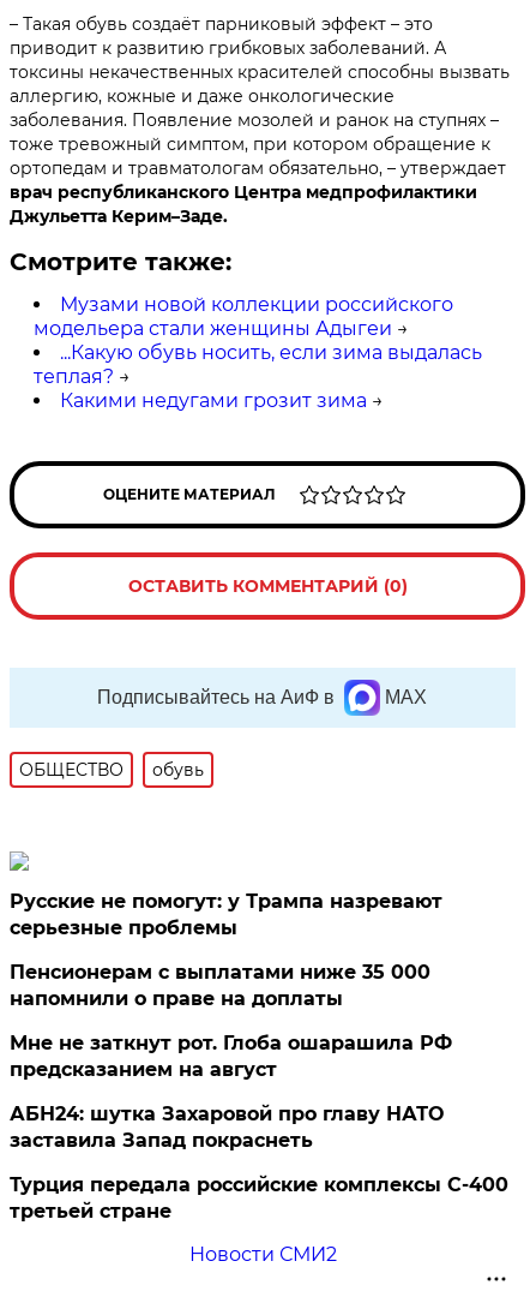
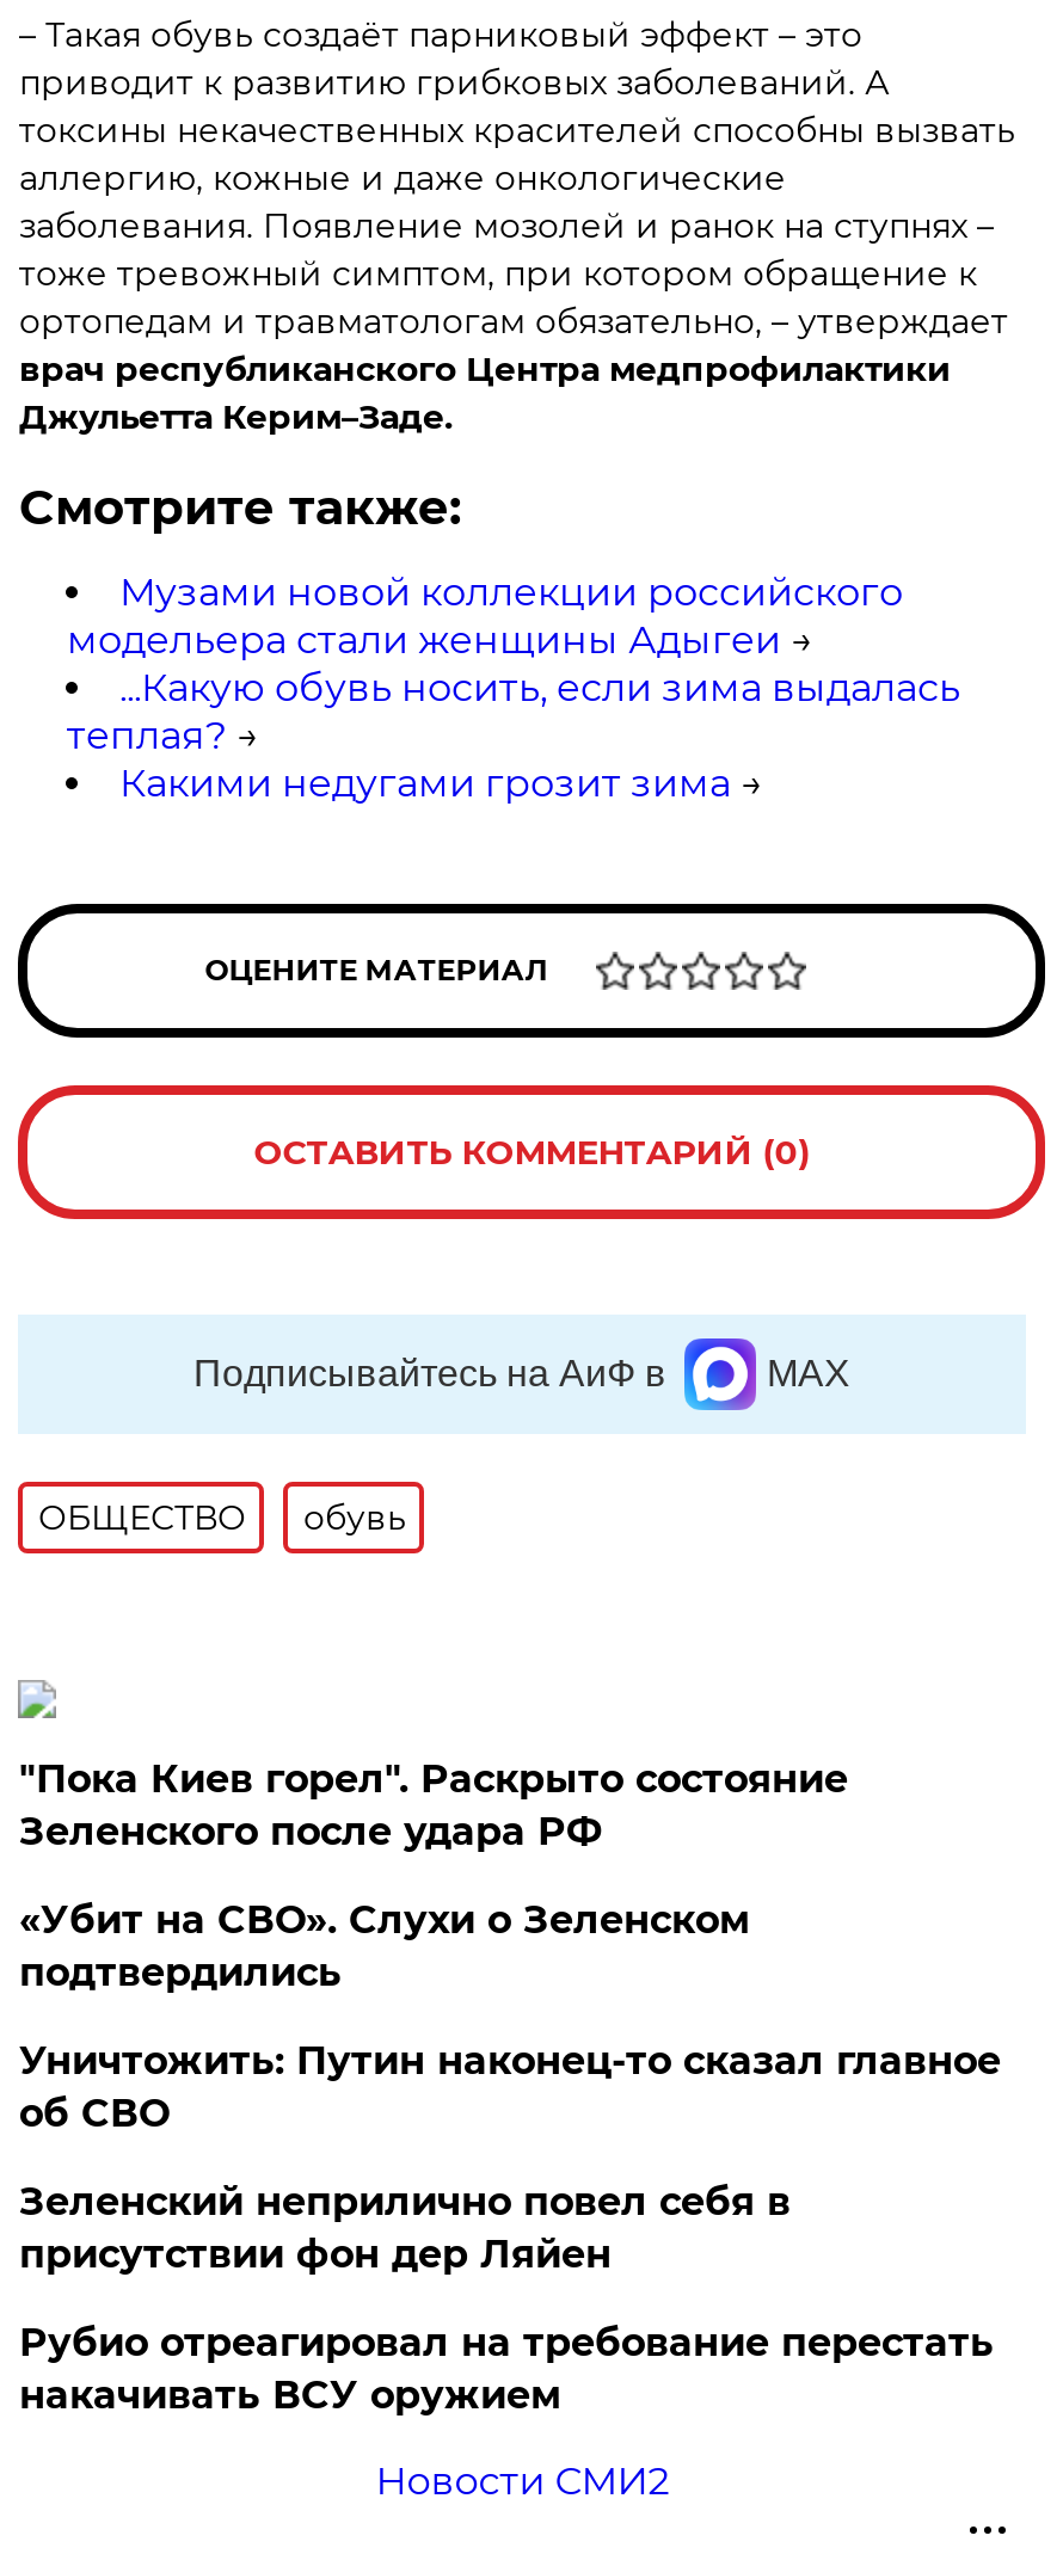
[10,889,443,939] Русские не помогут: у Трампа назревают | серьезные проблемы -> [19,1755,848,1853] "Пока Киев горел". Раскрыто состояние | Зеленского после удара РФ
[10,960,431,1010] Пенсионерам с выплатами ниже 35 000 | напомнили о праве на доплаты -> [19,1896,750,1994] «Убит на СВО». Слухи о Зеленском | подтвердились
[10,1031,453,1080] Мне не заткнут рот. Глоба ошарашила РФ | предсказанием на август -> [19,2037,1001,2135] Уничтожить: Путин наконец-то сказал главное | об СВО
[10,1102,444,1151] АБН24: шутка Захаровой про главу НАТО | заставила Запад покраснеть -> [19,2178,790,2276] Зеленский неприлично повел cебя в | присутствии фон дер Ляйен
[10,1173,509,1222] Турция передала российские комплексы С-400 | третьей стране -> [19,2319,993,2417] Рубио отреагировал на требование перестать | накачивать ВСУ оружием

